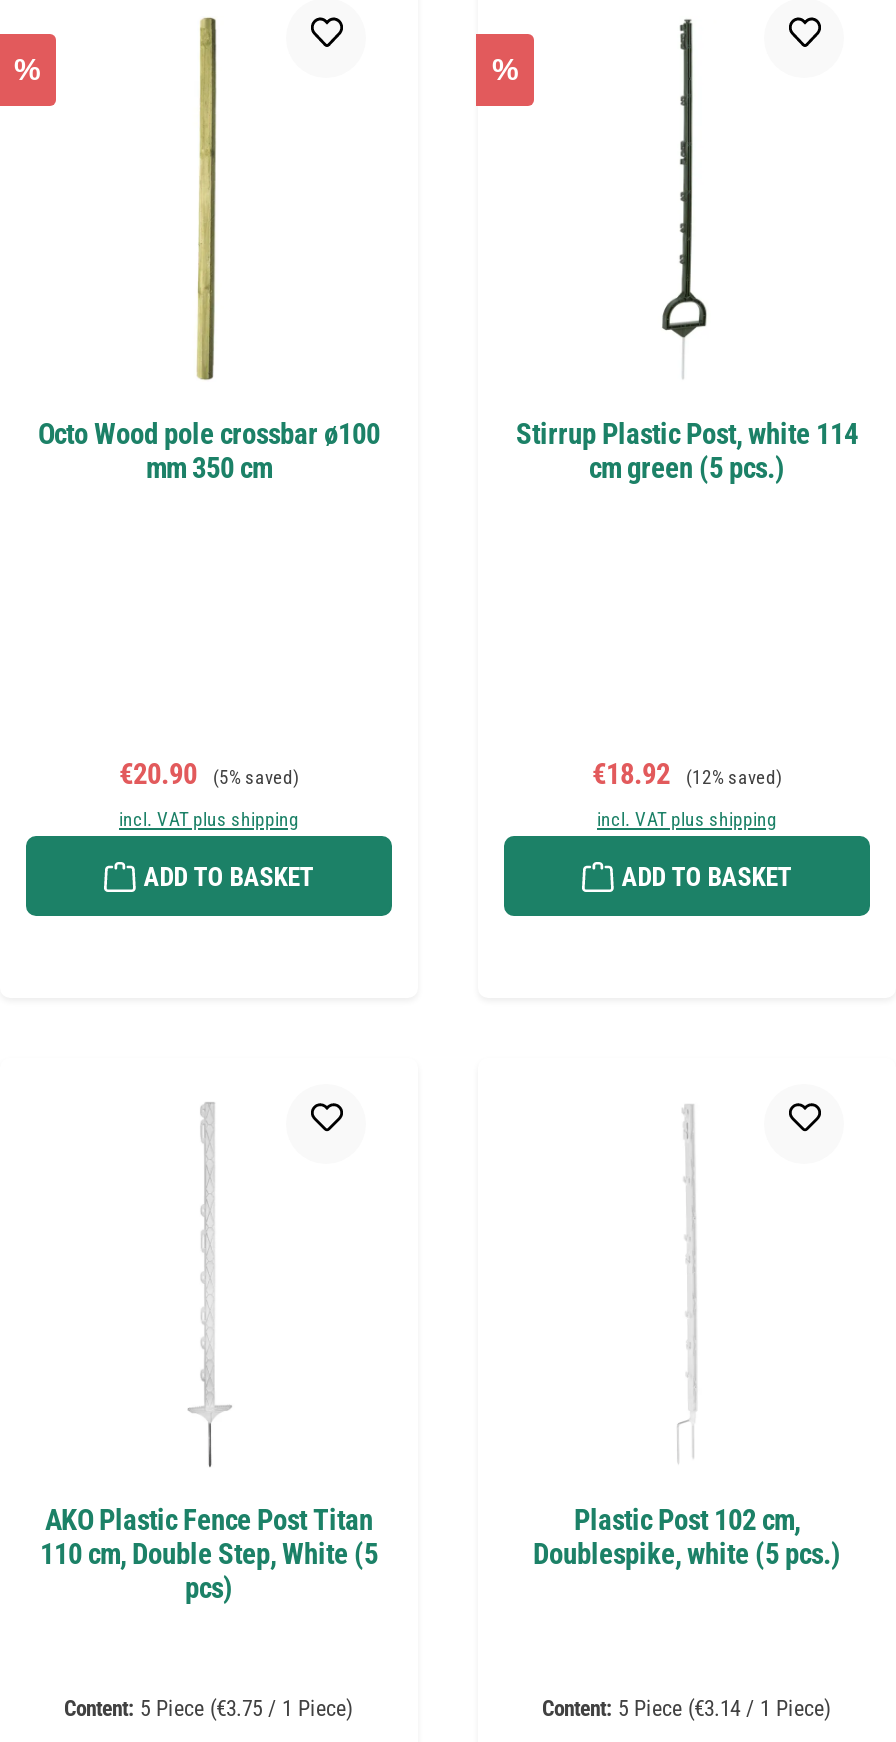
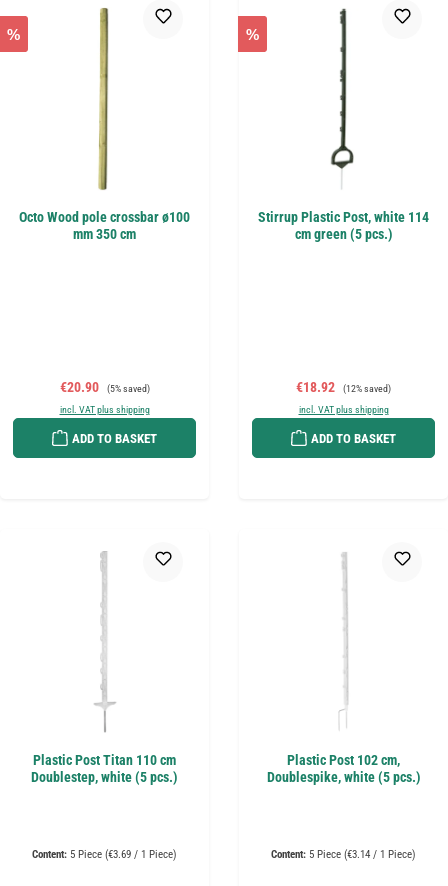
[40,1503,378,1605] AKO Plastic Fence Post Titan | 110 cm, Double Step, White (5 | pcs) -> [31,752,178,786] Plastic Post Titan 110 cm | Doublestep, white (5 pcs.)
[64,1695,354,1721] Content: 5 Piece (€3.75 / 1 Piece) -> [32,848,177,861] Content: 5 Piece (€3.69 / 1 Piece)

